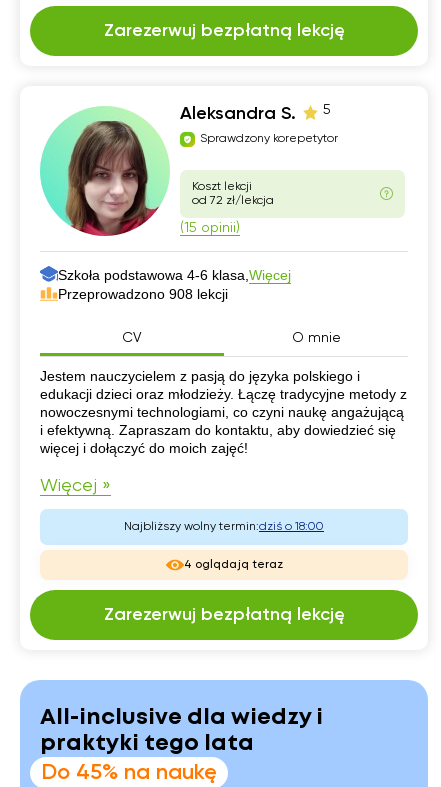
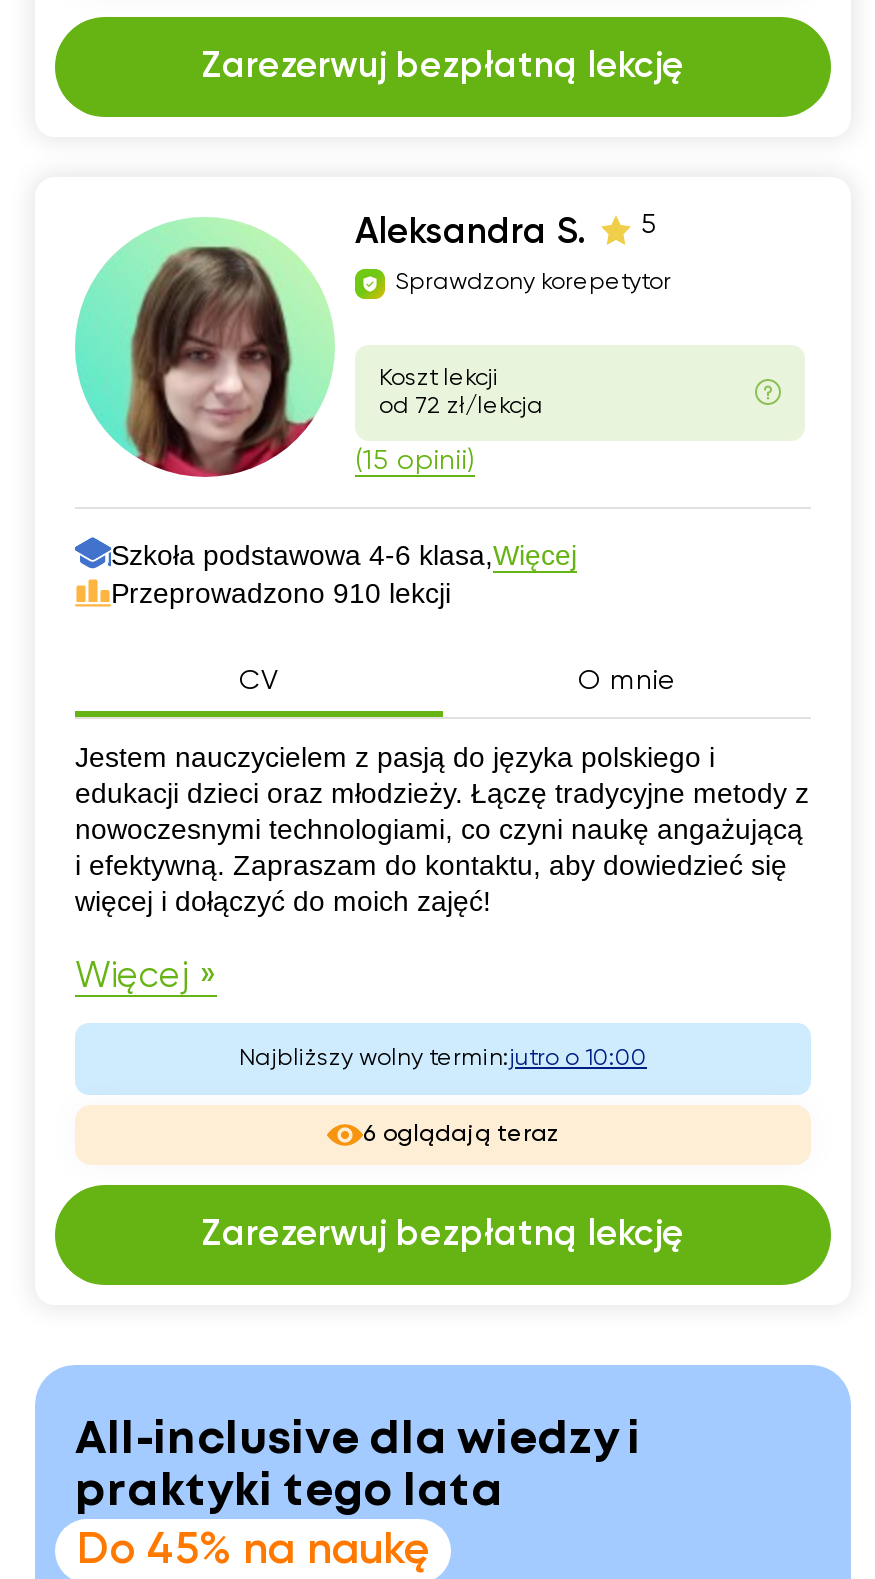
[58,286,228,302] Przeprowadzono 908 lekcji -> [111,577,451,609] Przeprowadzono 910 lekcji
[124,521,324,533] Najbliższy wolny termin:dziś o 18:00 -> [239,1047,647,1071] Najbliższy wolny termin:jutro o 10:00
[183,559,282,571] 4 oglądają teraz -> [363,1123,559,1147] 6 oglądają teraz

